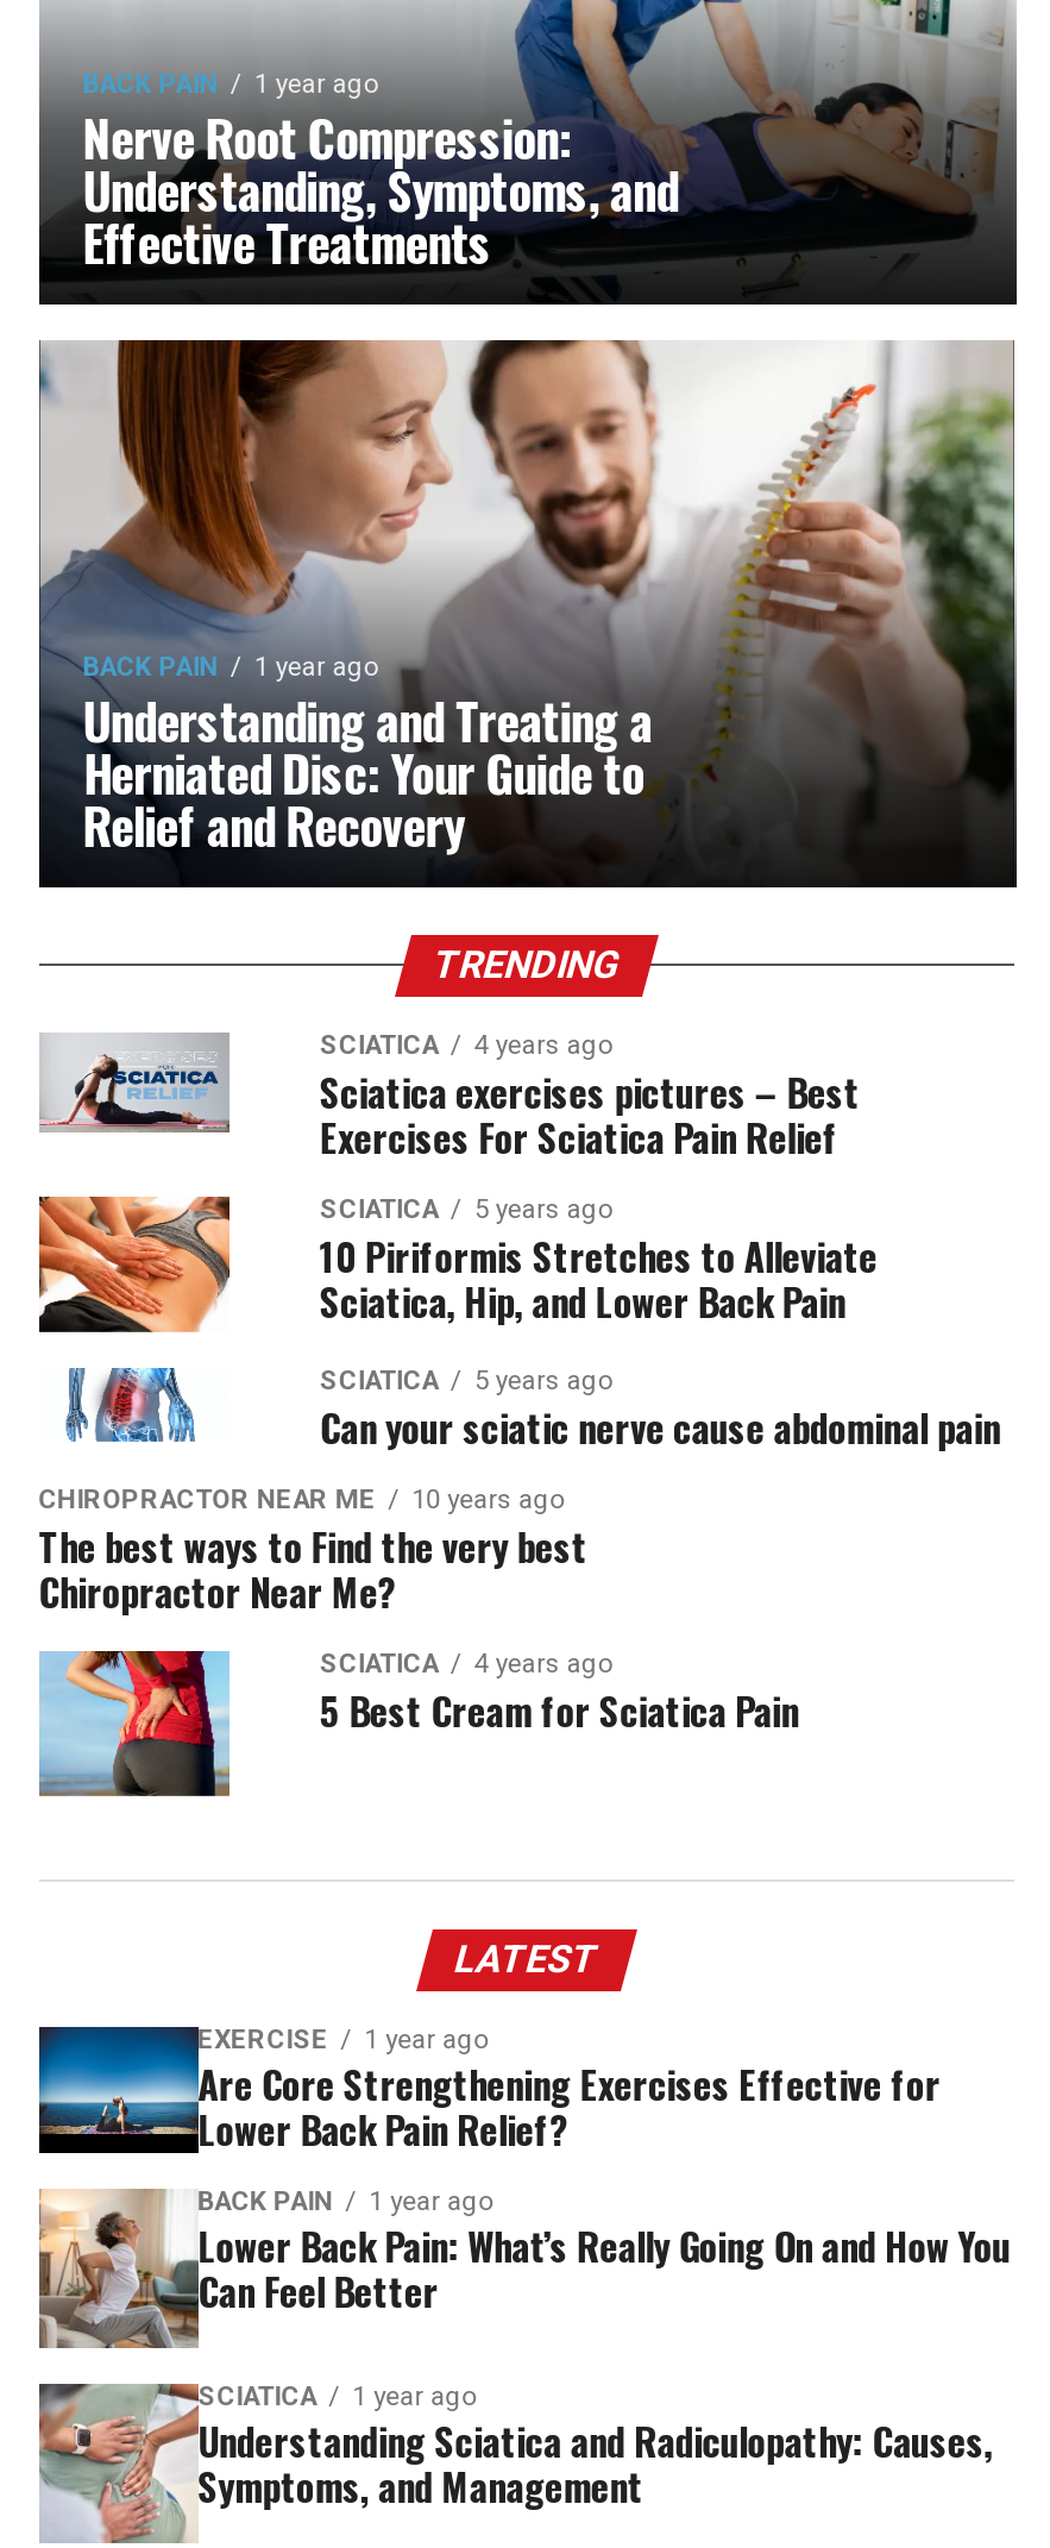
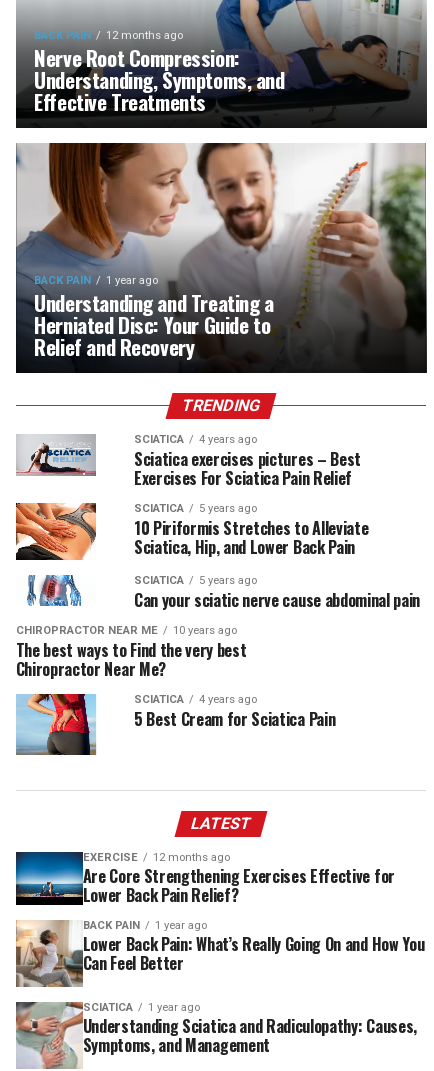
[254,69,378,100] 1 year ago -> [106,29,183,42] 12 months ago
[198,2025,488,2056] EXERCISE 1 year ago -> [83,851,230,864] EXERCISE 12 months ago

